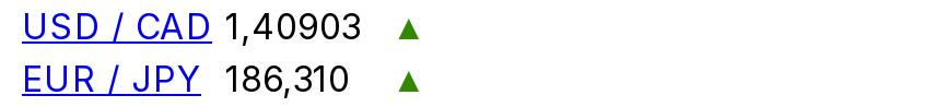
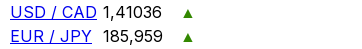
[22,5,361,49] USD / CAD 1,40903 -> [10,2,162,22] USD / CAD 1,41036
[22,57,350,101] EUR / JPY 186,310 -> [10,26,163,46] EUR / JPY 185,959

